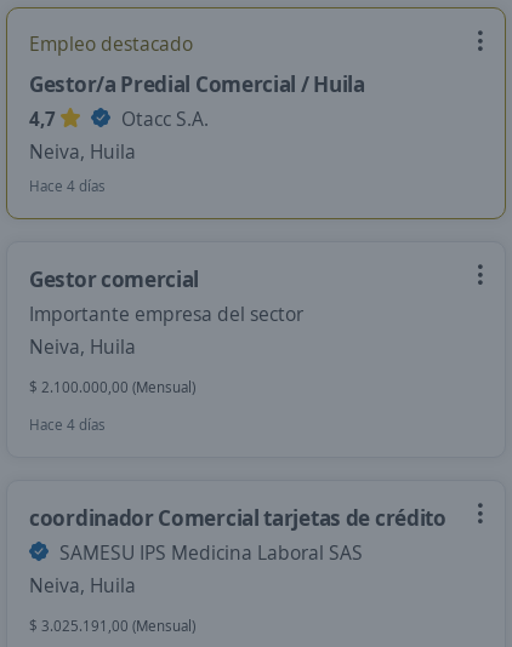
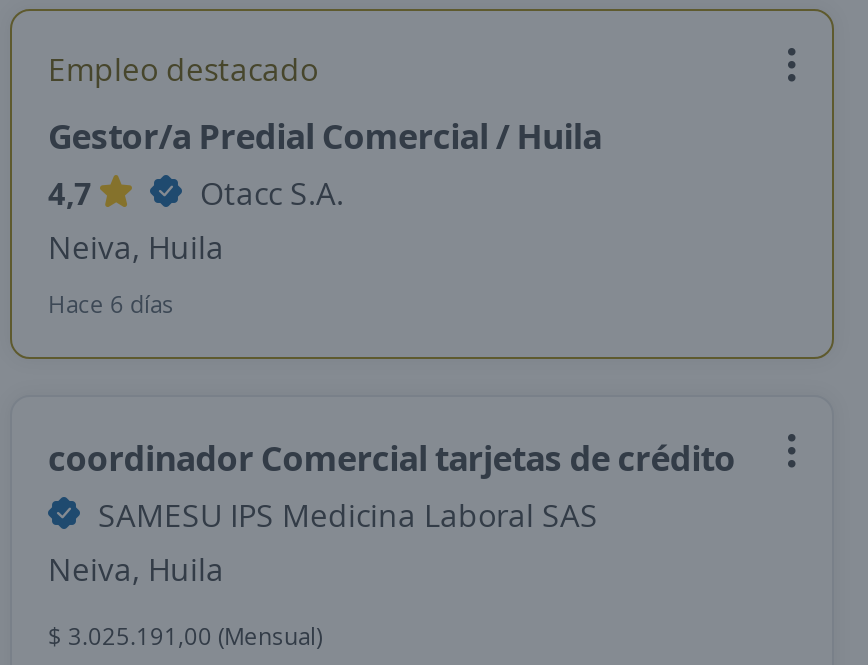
[29,176,303,435] Hace 4 días | Gestor comercial | Importante empresa del sector | Neiva, Huila | $ 2.100.000,00 (Mensual) | Hace 4 días -> [48,287,174,321] Hace 6 días

